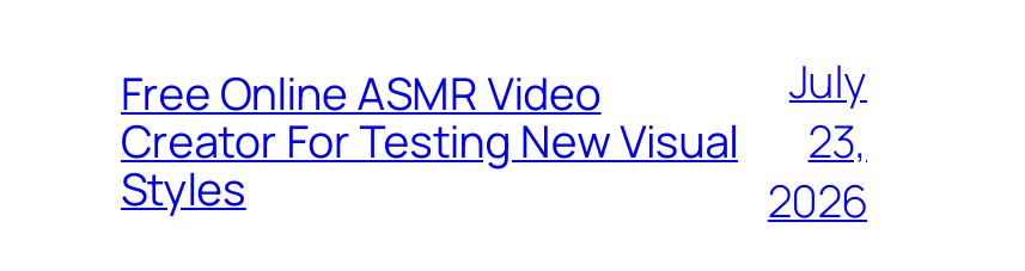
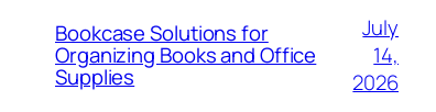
[121,63,738,220] Free Online ASMR Video | Creator For Testing New Visual | Styles -> [55,19,316,91] Bookcase Solutions for | Organizing Books and Office | Supplies
[808,109,867,171] 23, -> [374,40,399,69] 14,

